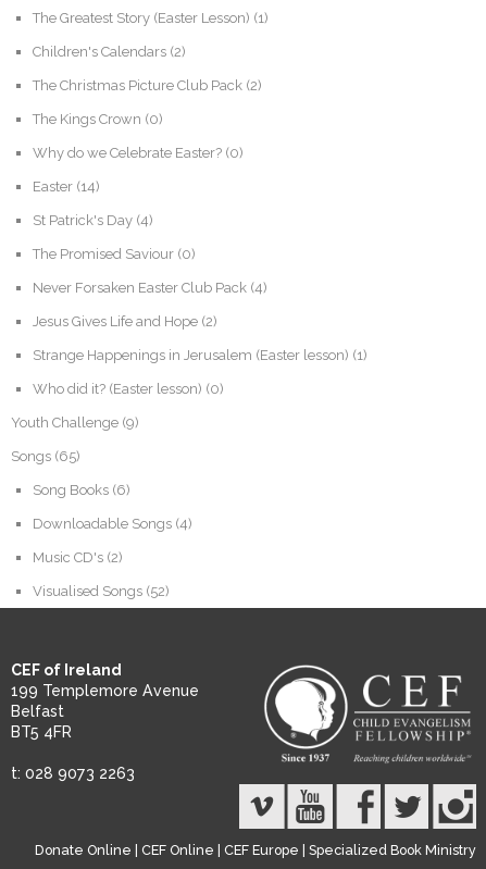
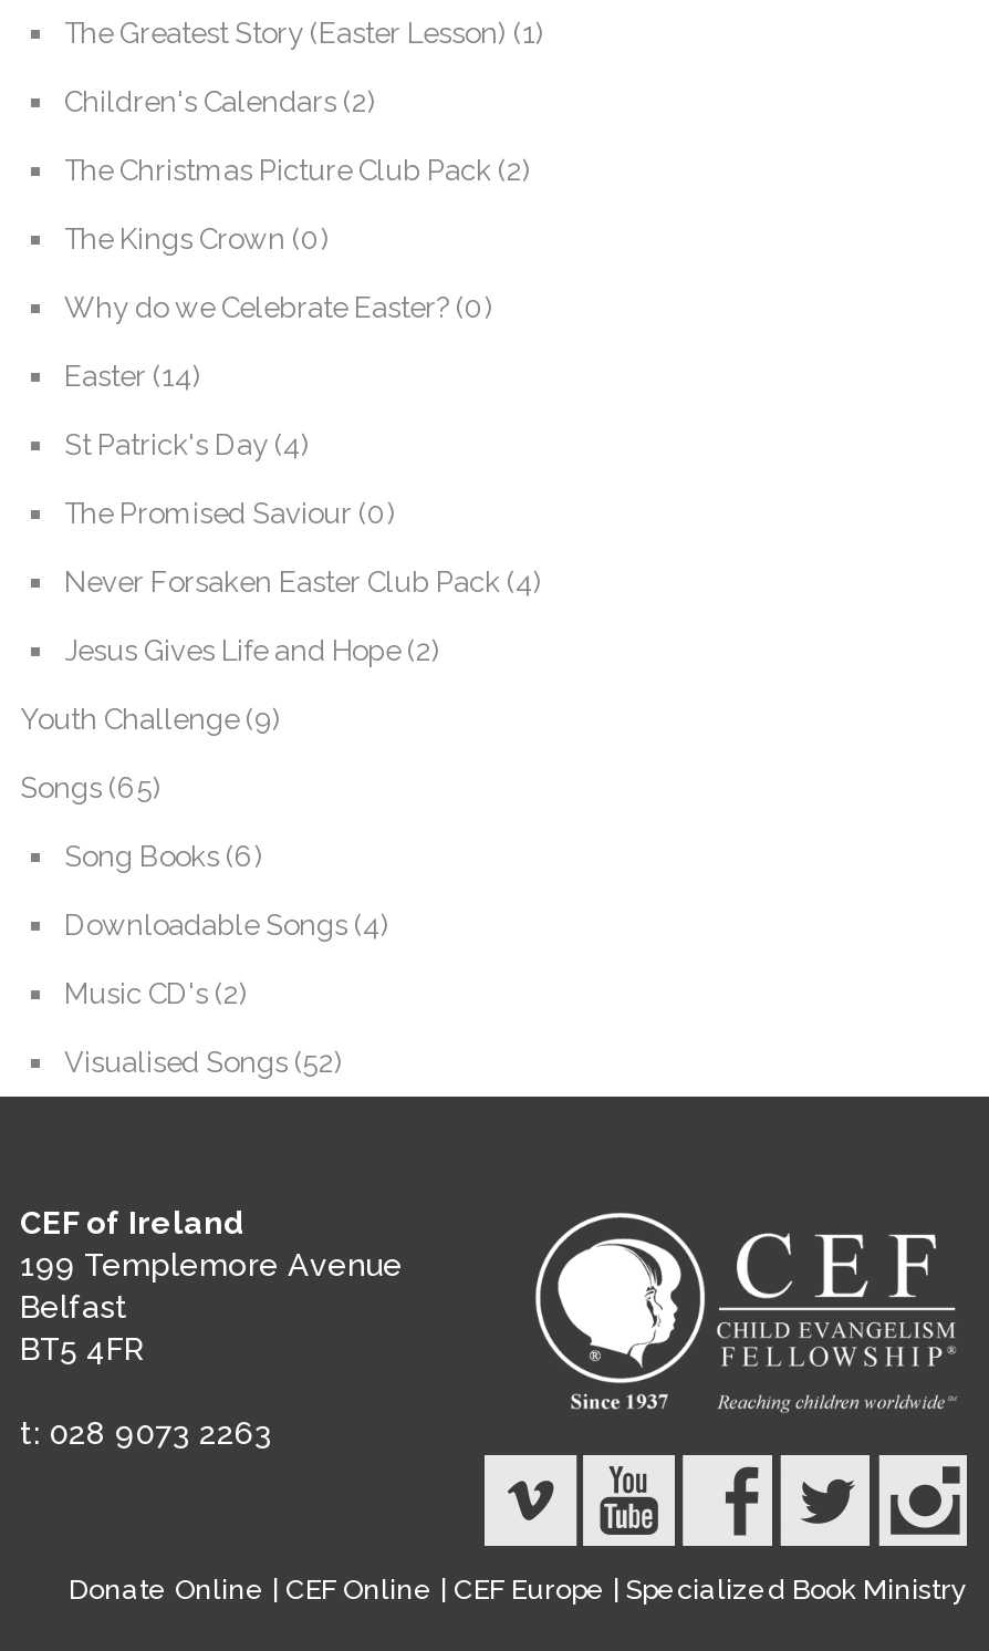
[33,347,367,398] Strange Happenings in Jerusalem (Easter lesson) (1) | Who did it? (Easter lesson) (0) -> none

